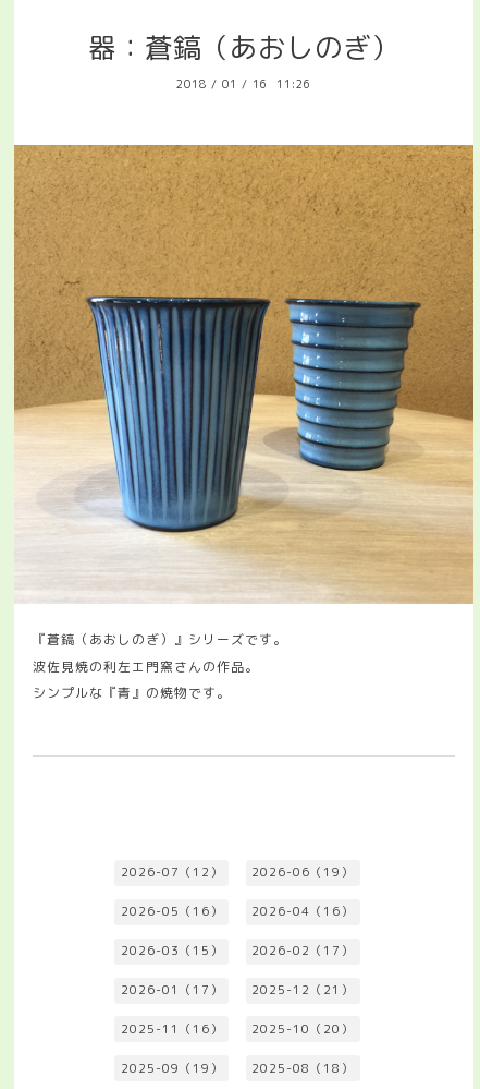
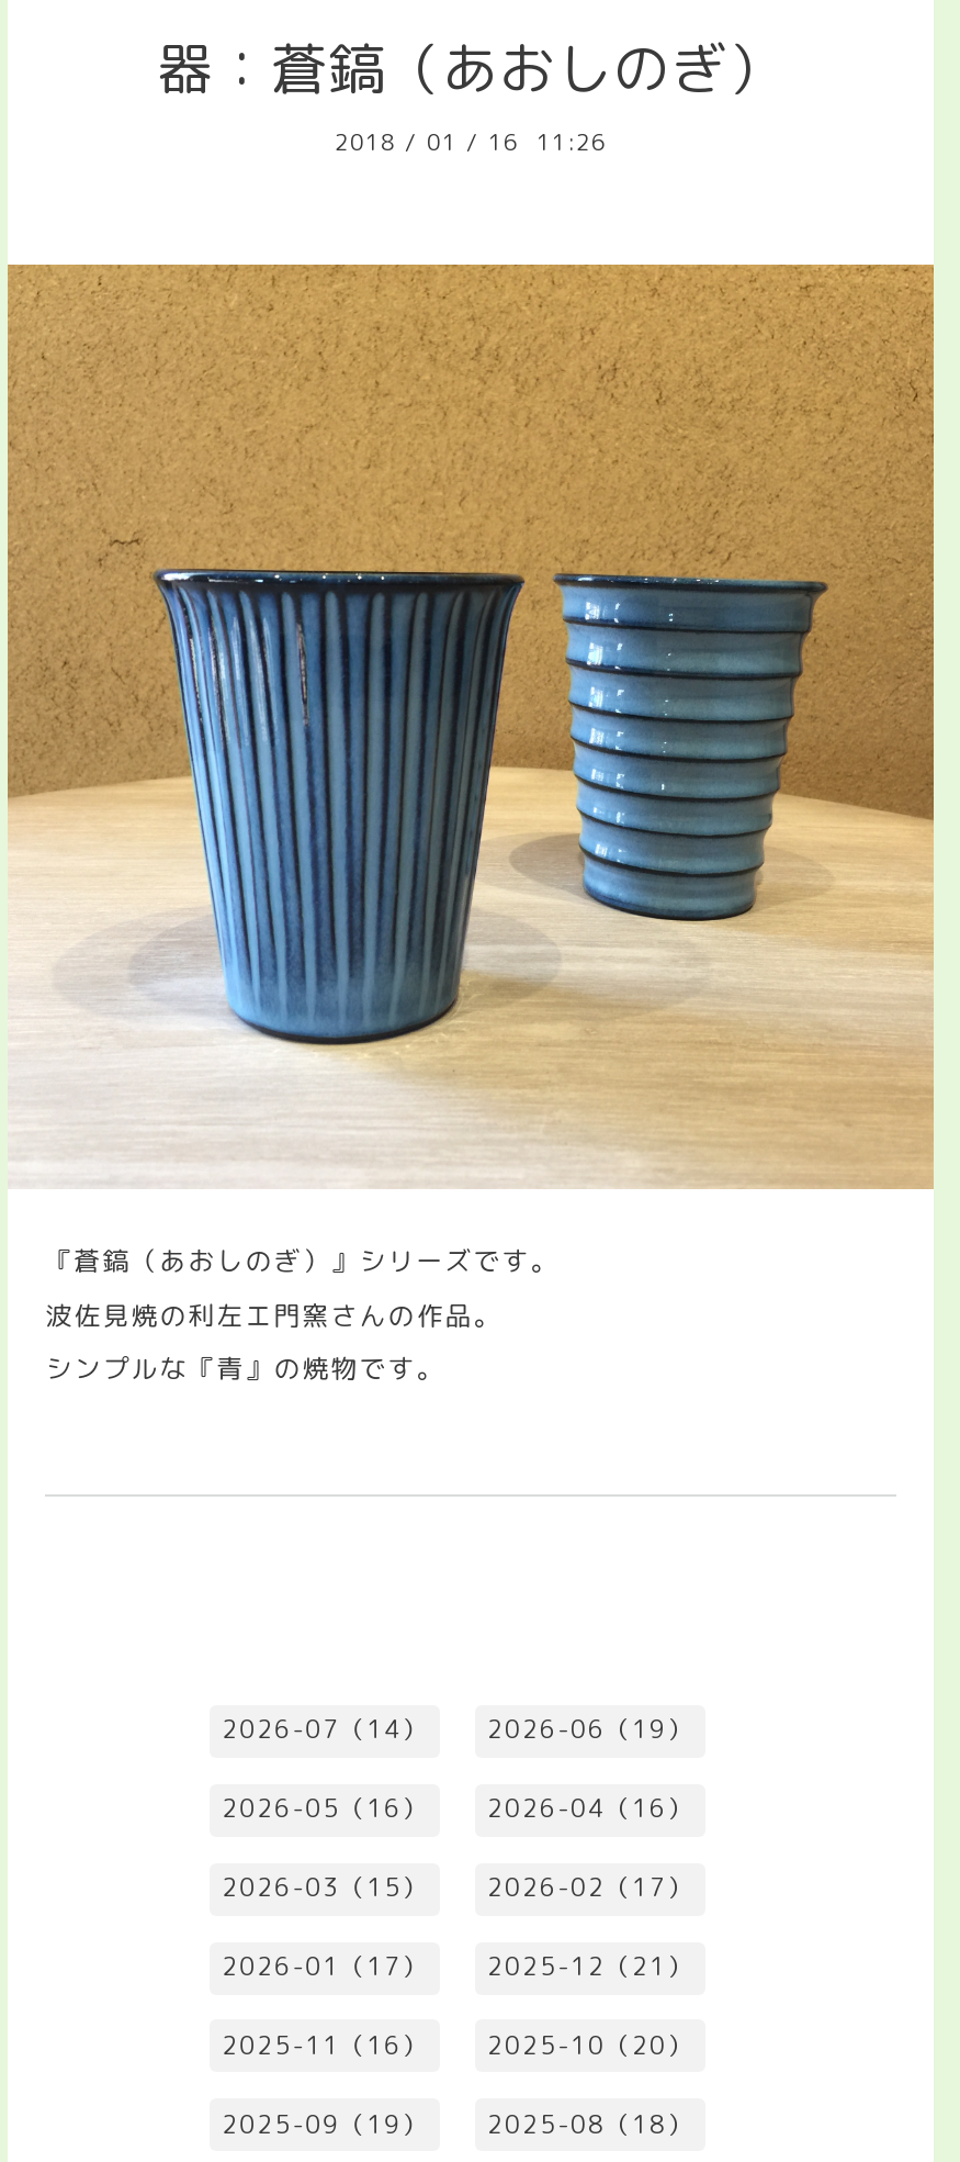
[120,864,354,881] 2026-07（12） 2026-06（19） -> [222,1713,693,1748] 2026-07（14） 2026-06（19）

